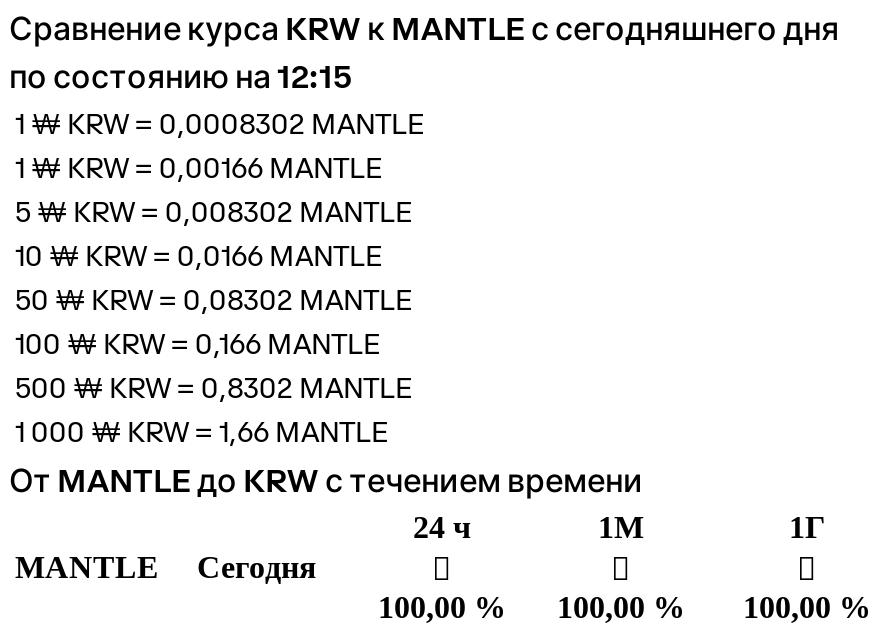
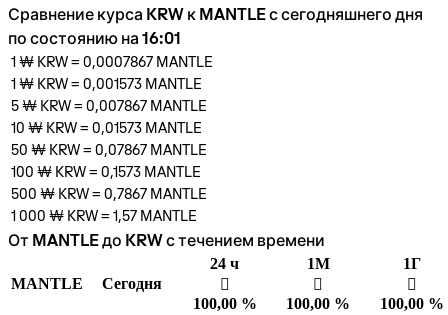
[9,55,353,95] по состоянию на 12:15 -> [8,28,181,48] по состоянию на 16:01
[15,105,425,141] 1 ₩ KRW = 0,0008302 MANTLE -> [11,53,213,71] 1 ₩ KRW = 0,0007867 MANTLE
[15,149,383,185] 1 ₩ KRW = 0,00166 MANTLE -> [11,75,202,93] 1 ₩ KRW = 0,001573 MANTLE
[15,193,413,229] 5 ₩ KRW = 0,008302 MANTLE -> [11,97,207,115] 5 ₩ KRW = 0,007867 MANTLE
[15,237,383,273] 10 ₩ KRW = 0,0166 MANTLE -> [11,119,202,137] 10 ₩ KRW = 0,01573 MANTLE
[15,281,413,317] 50 ₩ KRW = 0,08302 MANTLE -> [11,141,207,159] 50 ₩ KRW = 0,07867 MANTLE
[15,325,381,361] 100 ₩ KRW = 0,166 MANTLE -> [11,163,201,181] 100 ₩ KRW = 0,1573 MANTLE
[15,369,413,405] 500 ₩ KRW = 0,8302 MANTLE -> [11,185,207,203] 500 ₩ KRW = 0,7867 MANTLE
[15,413,389,449] 1 000 ₩ KRW = 1,66 MANTLE -> [11,207,197,225] 1 000 ₩ KRW = 1,57 MANTLE

